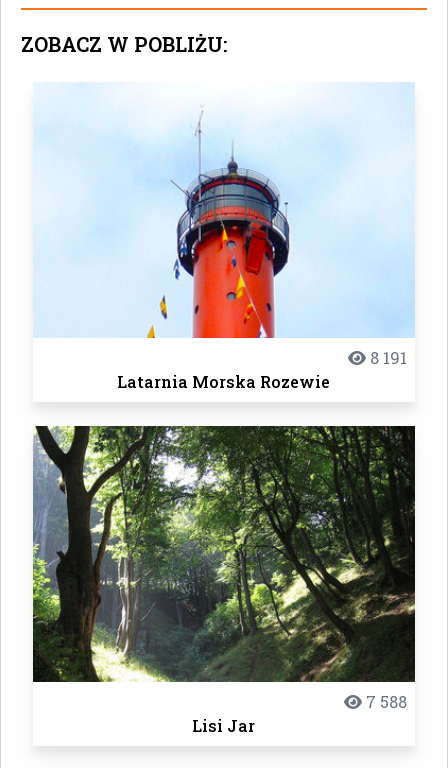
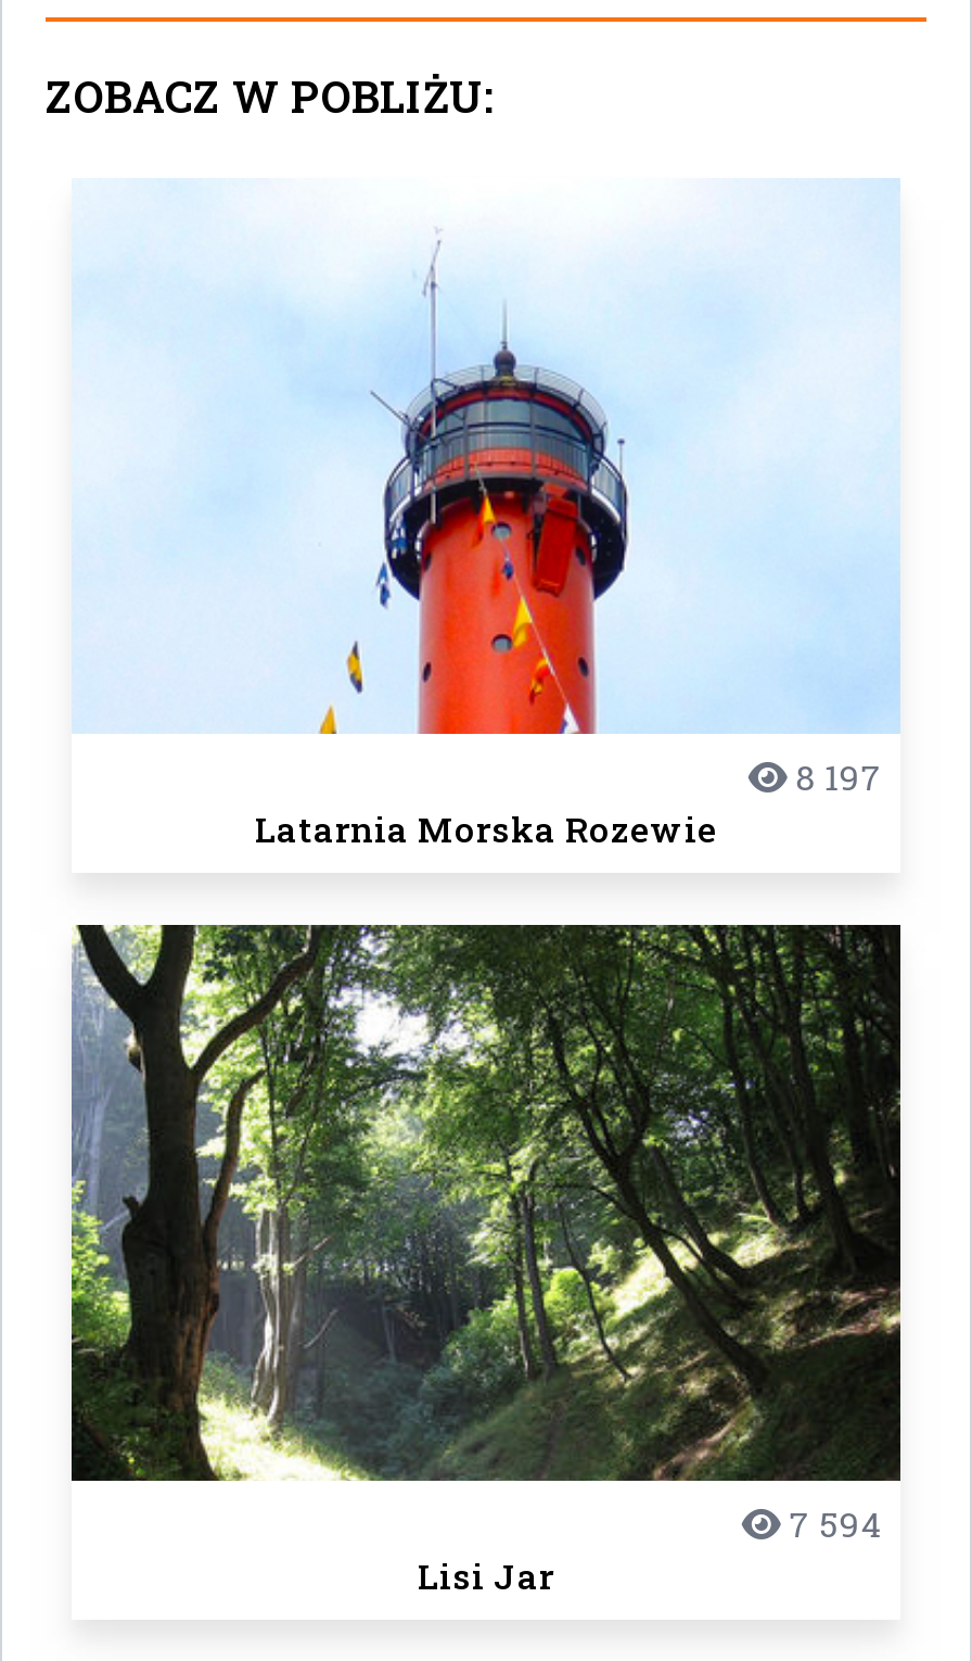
[366,347,407,368] 8 191 -> [787,753,883,799] 8 197
[362,691,407,712] 7 588 -> [781,1500,883,1546] 7 594

